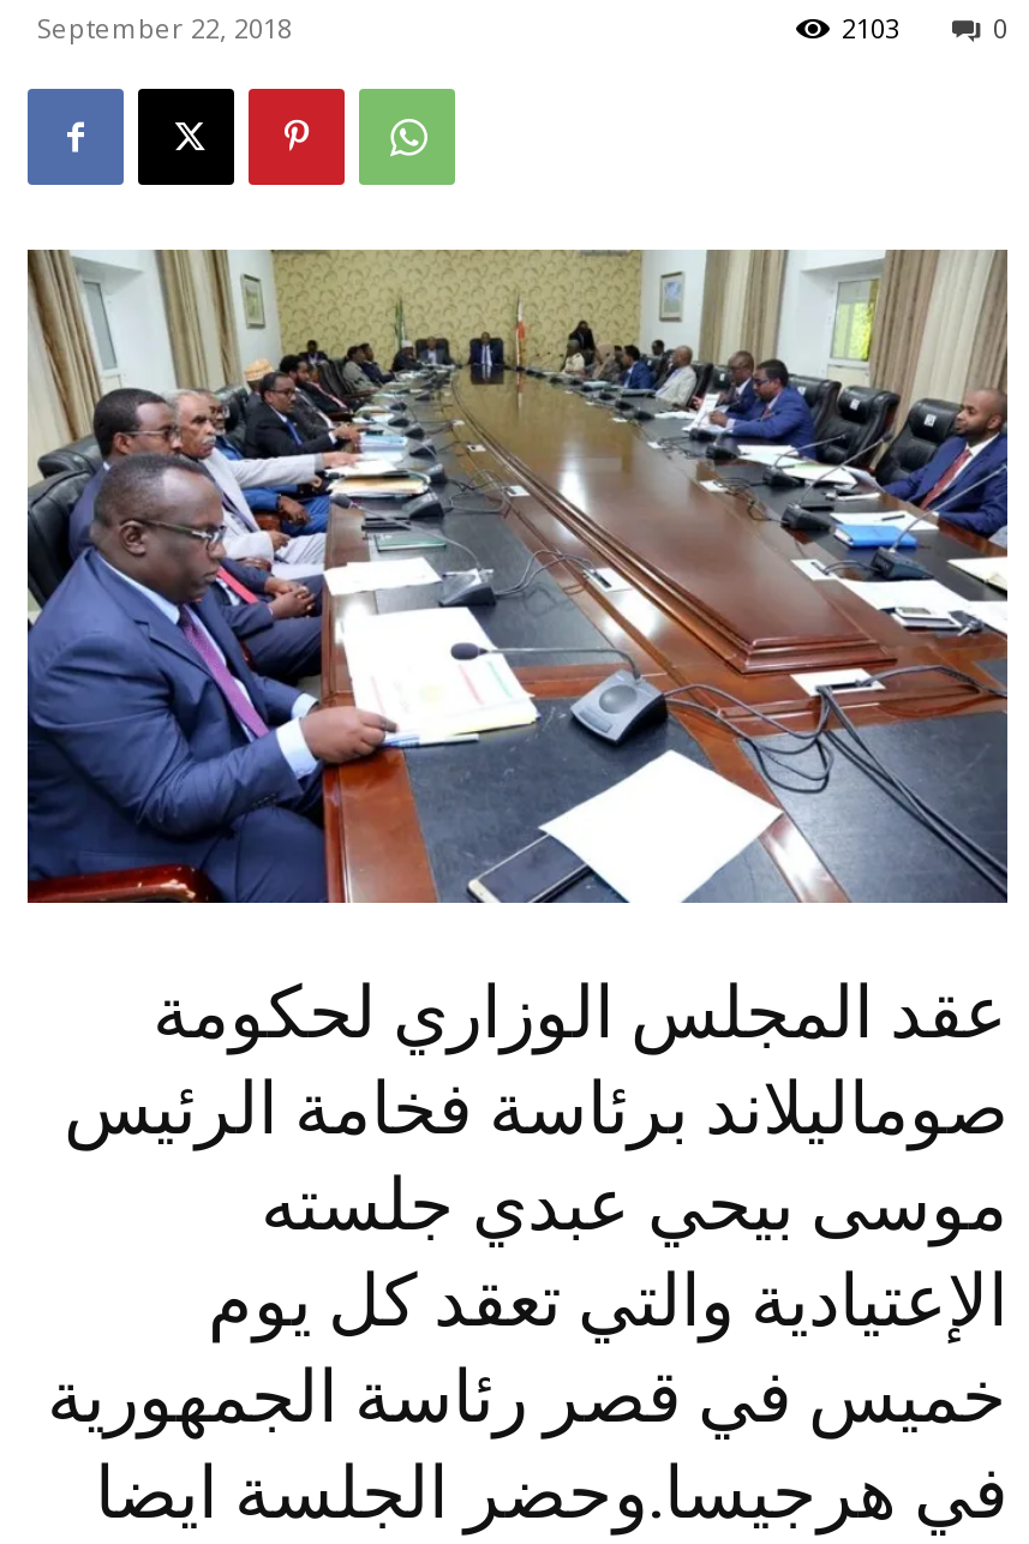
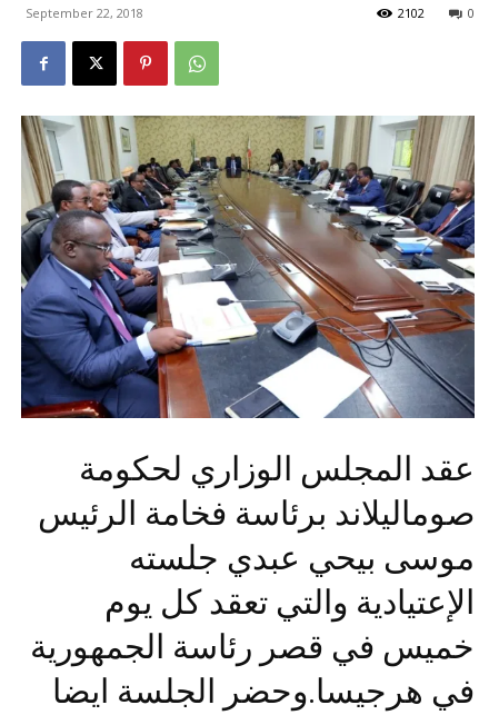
[842,10,899,46] 2103 -> [398,5,425,21] 2102

